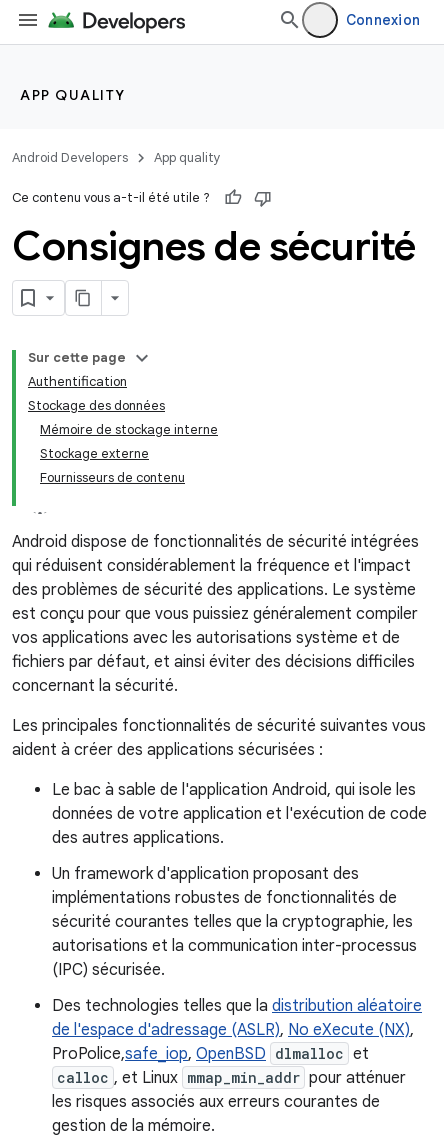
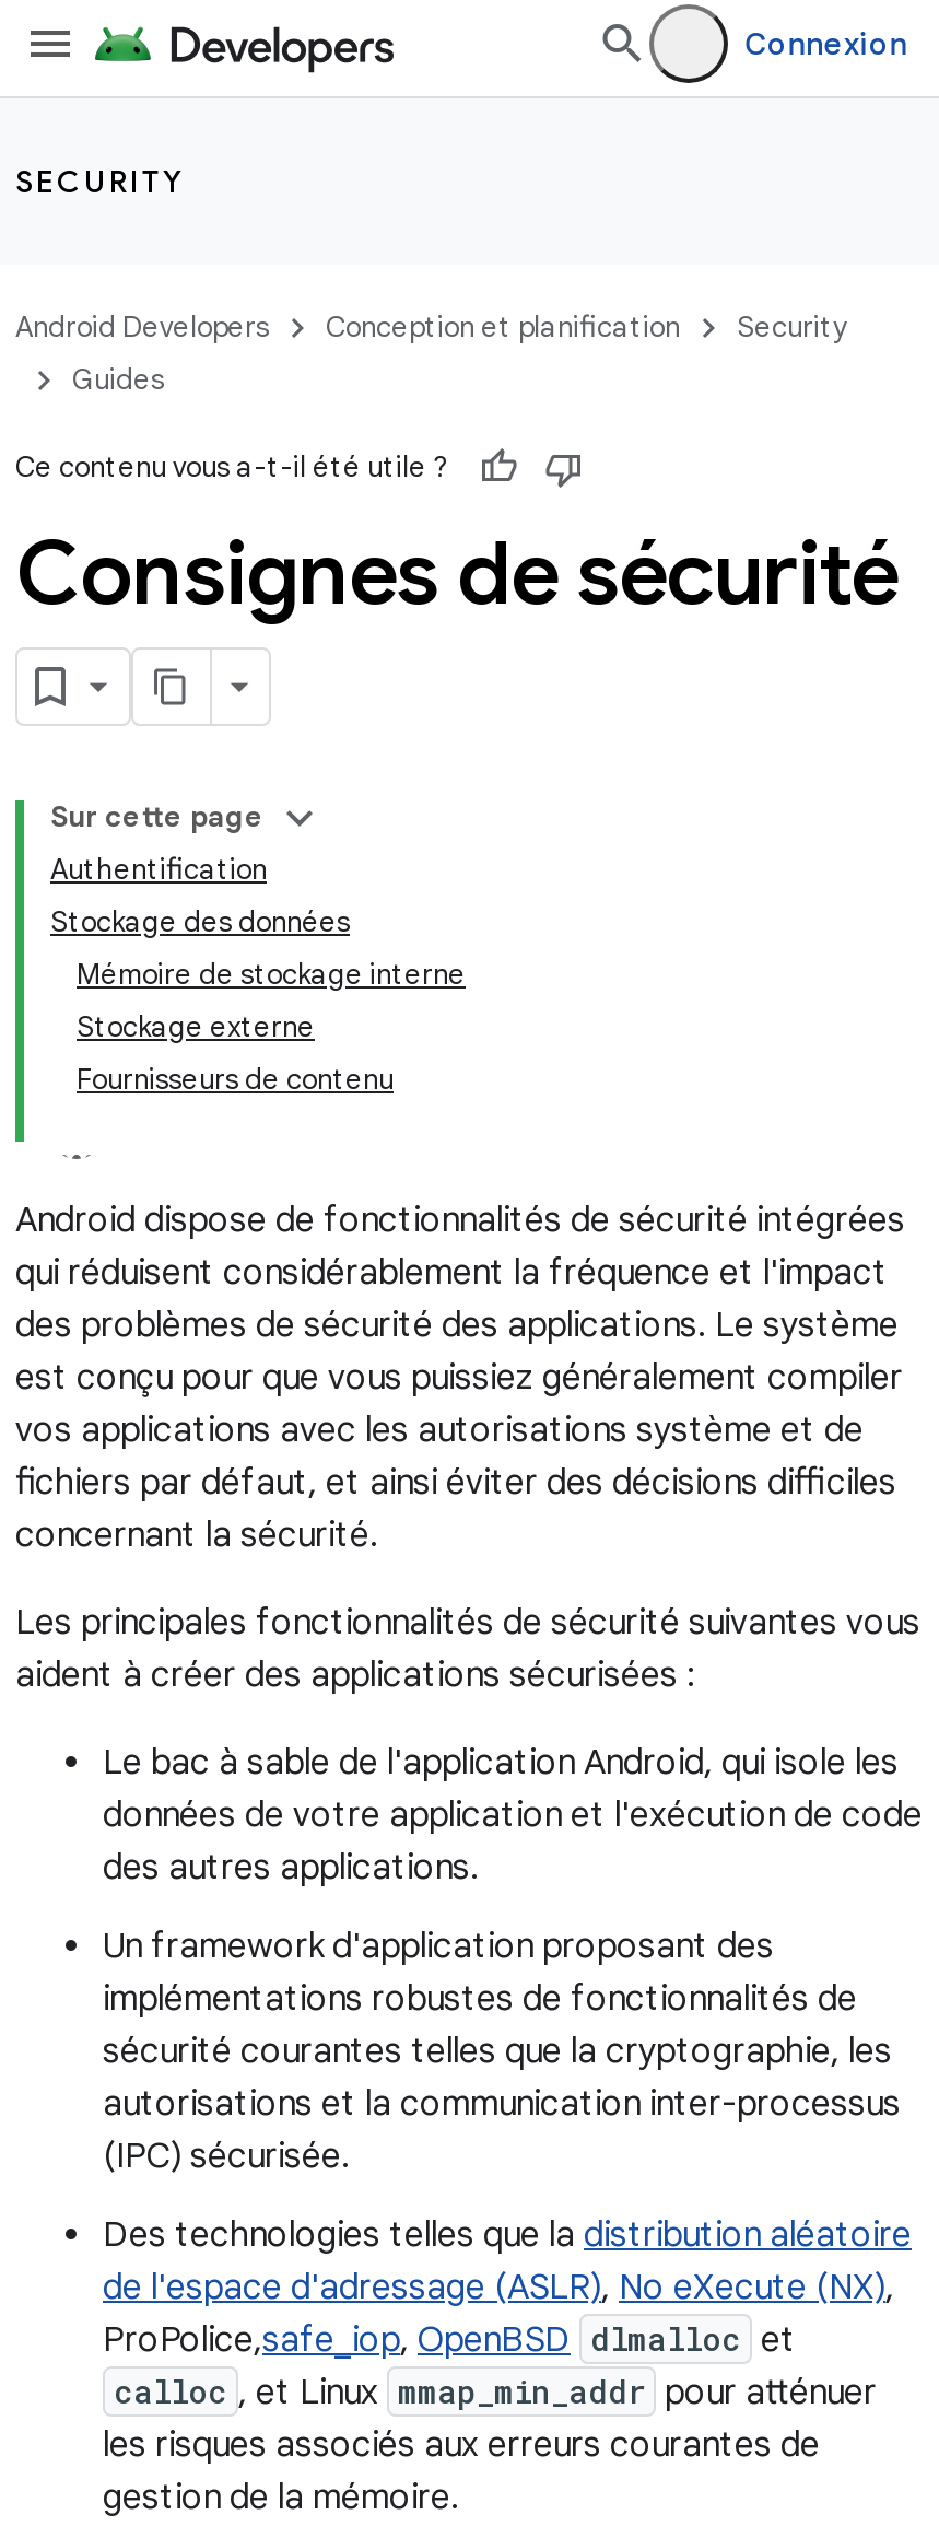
[20,86,125,104] APP QUALITY -> [15,162,186,201] SECURITY
[154,149,221,166] App quality -> [72,308,848,398] Conception et planification | Security | Guides

